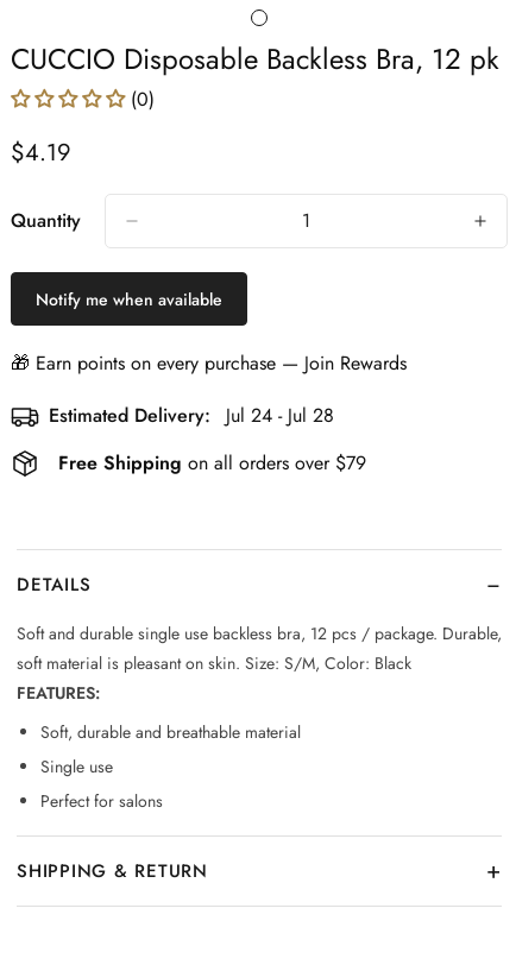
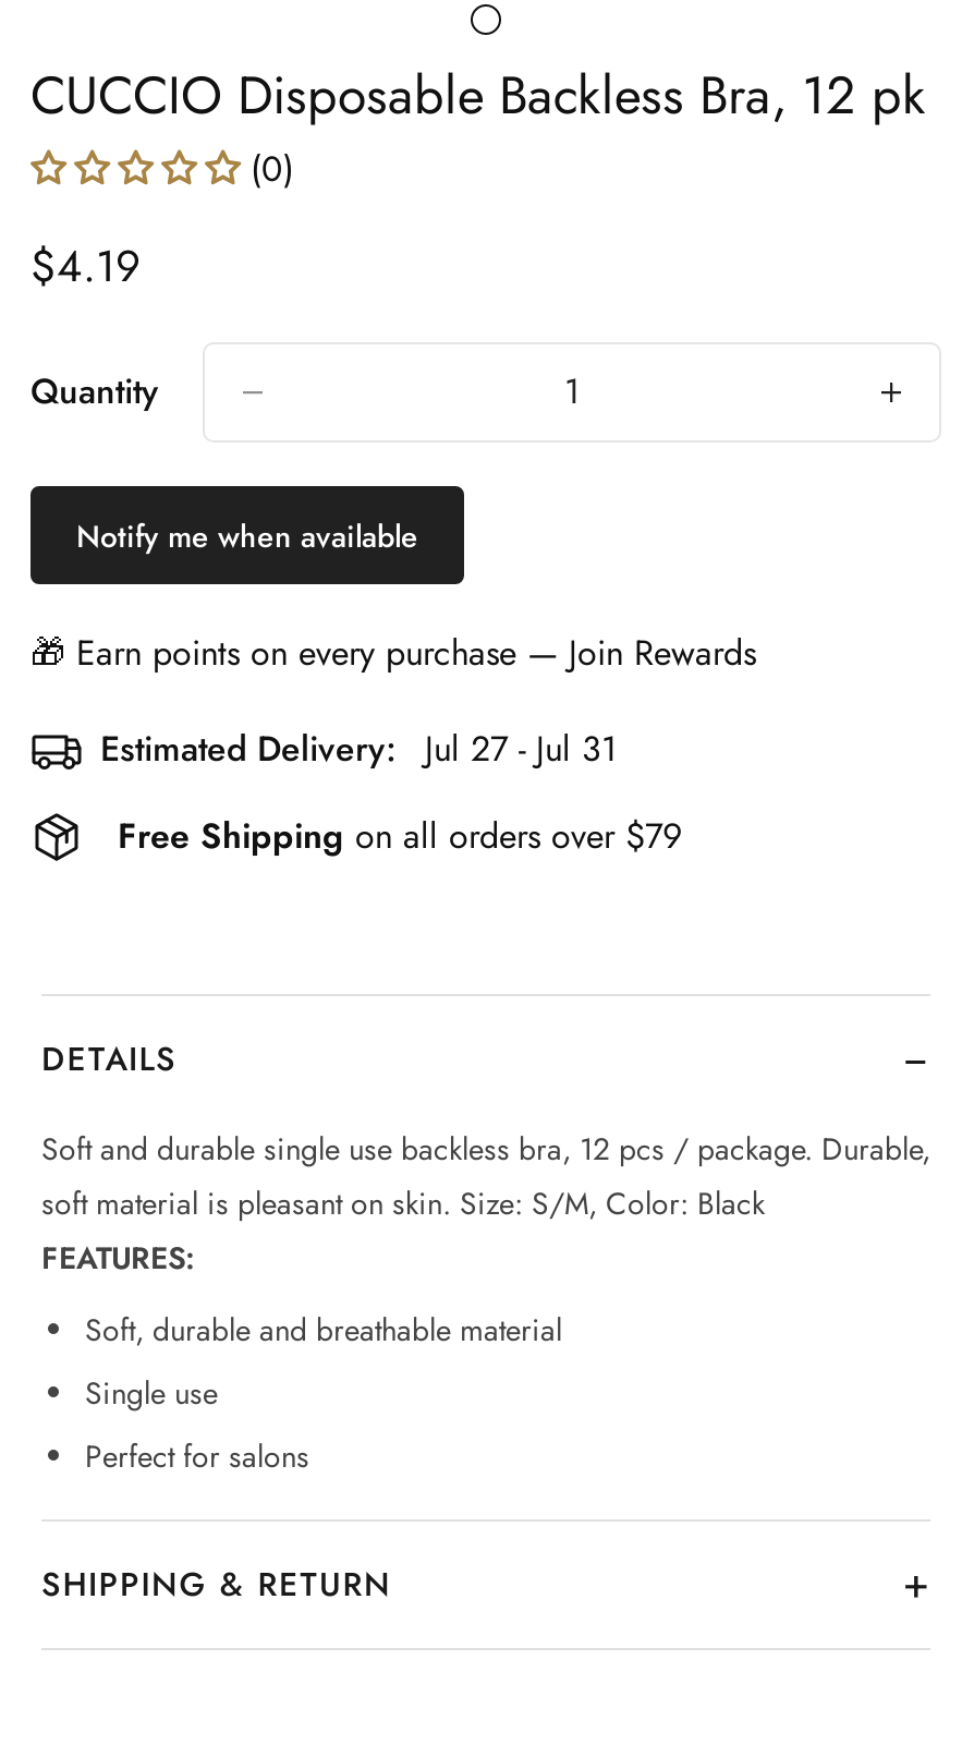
[49,402,334,429] Estimated Delivery: Jul 24 - Jul 28 -> [100,724,617,774] Estimated Delivery: Jul 27 - Jul 31

